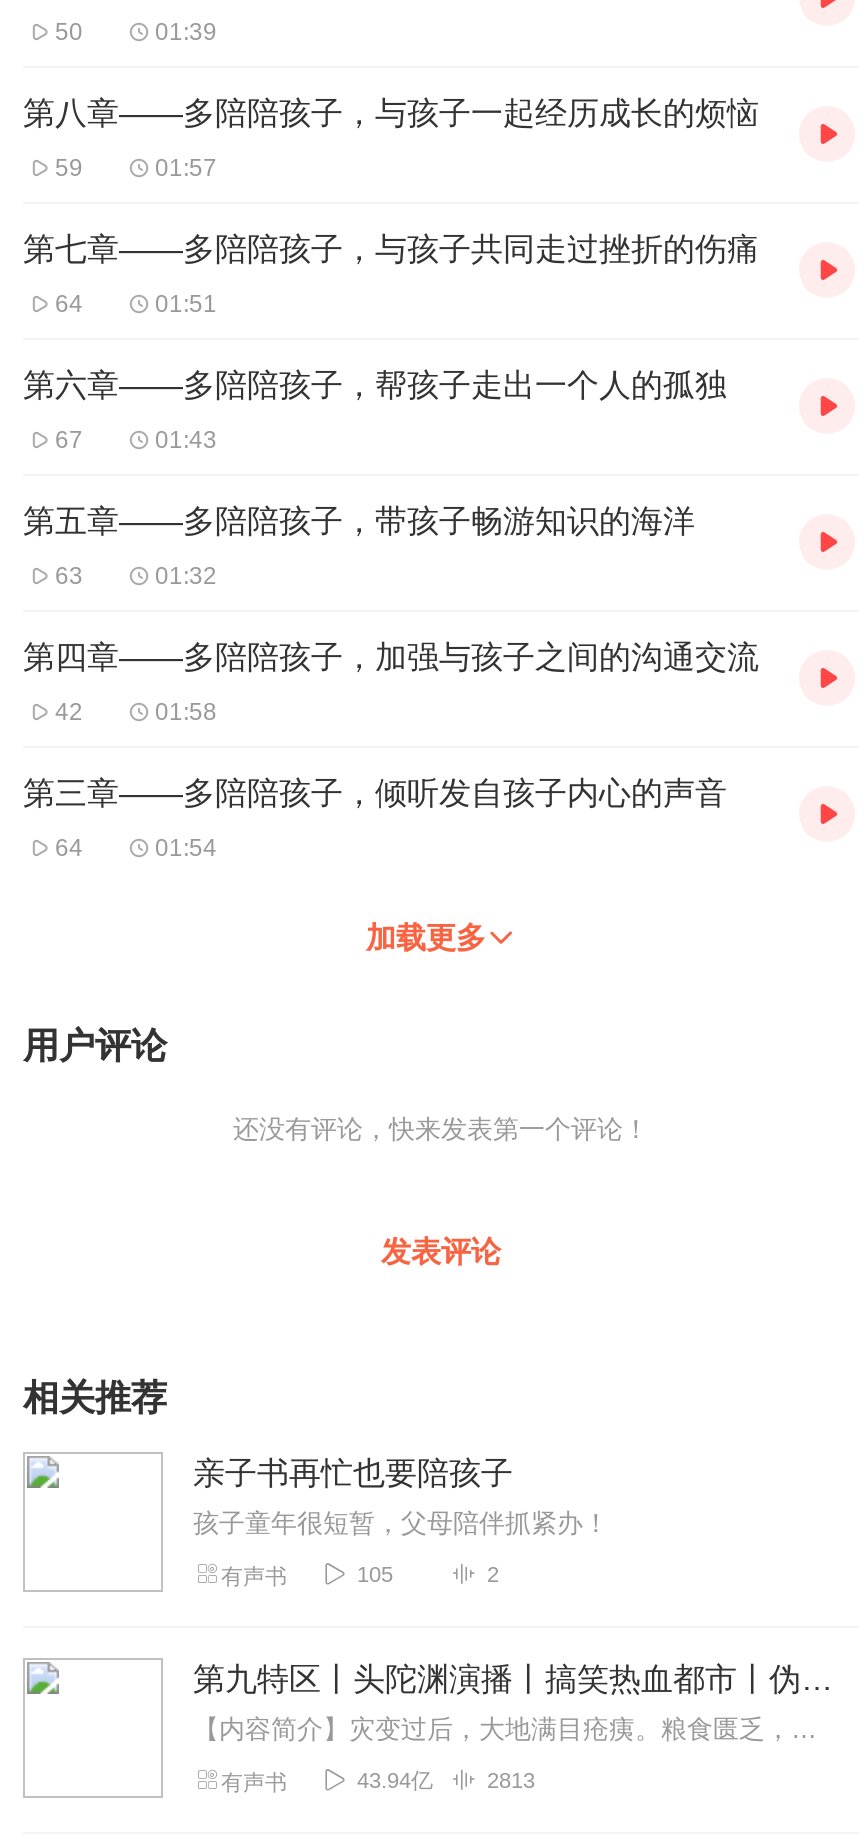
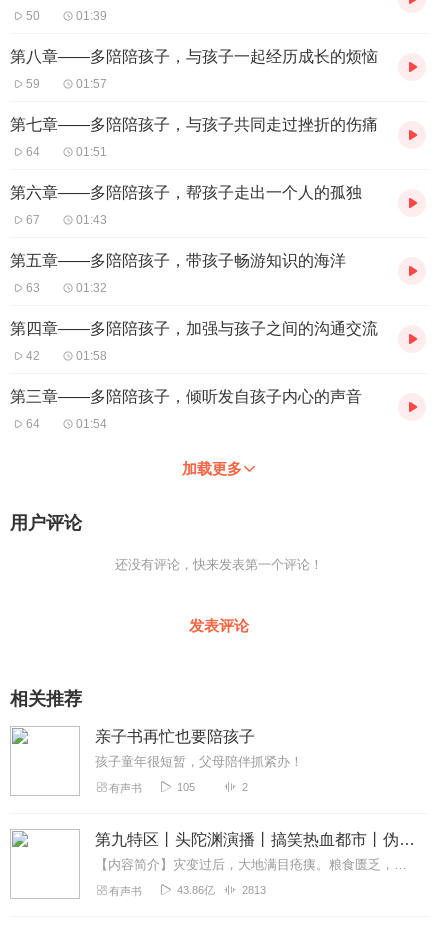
[357,1768,433,1792] 43.94亿 -> [177,884,215,896] 43.86亿

